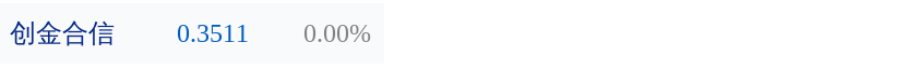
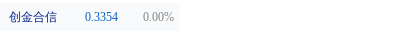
[177,18,371,48] 0.3511 0.00% -> [85,10,174,24] 0.3354 0.00%

